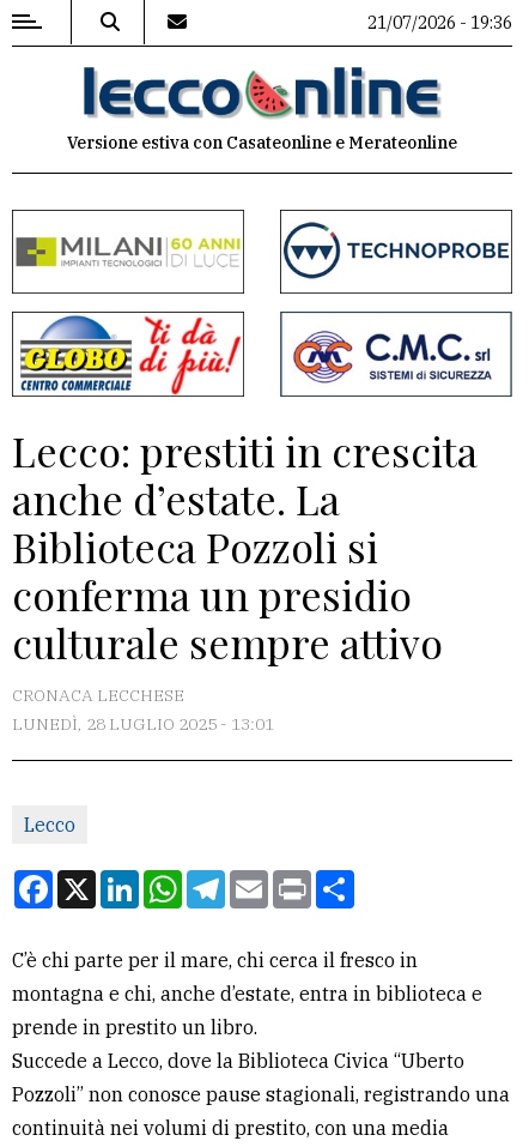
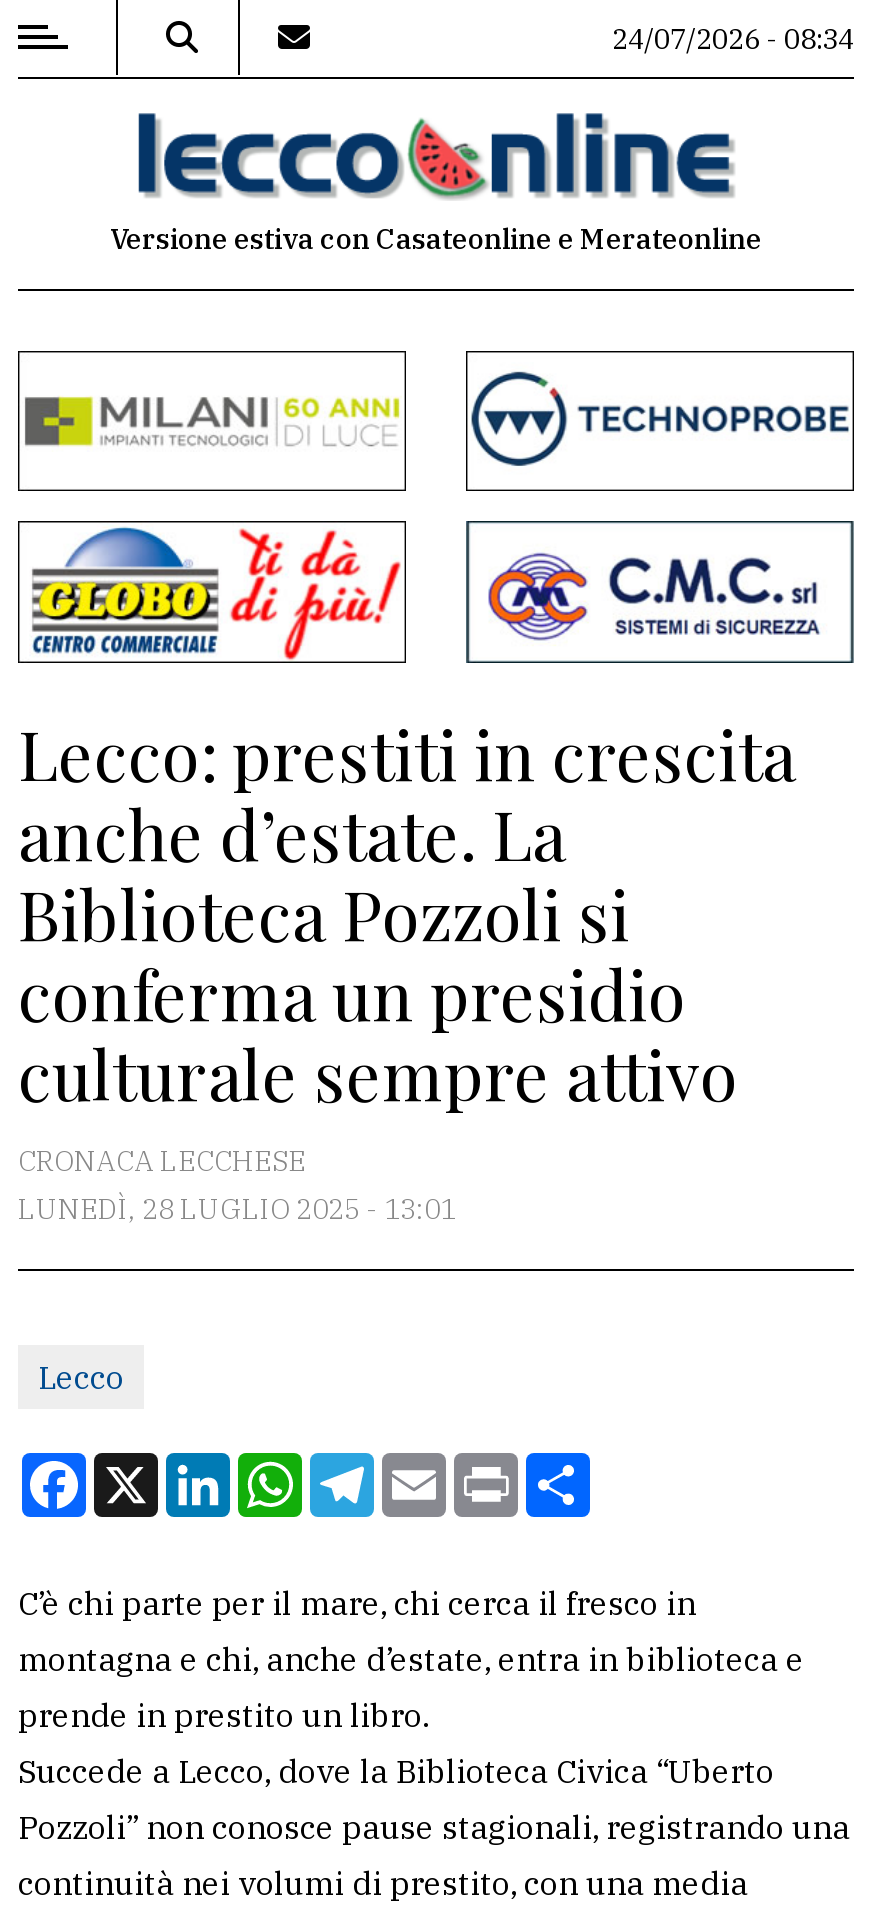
[367,12,512,34] 21/07/2026 - 19:36 -> [612,21,854,57] 24/07/2026 - 08:34

